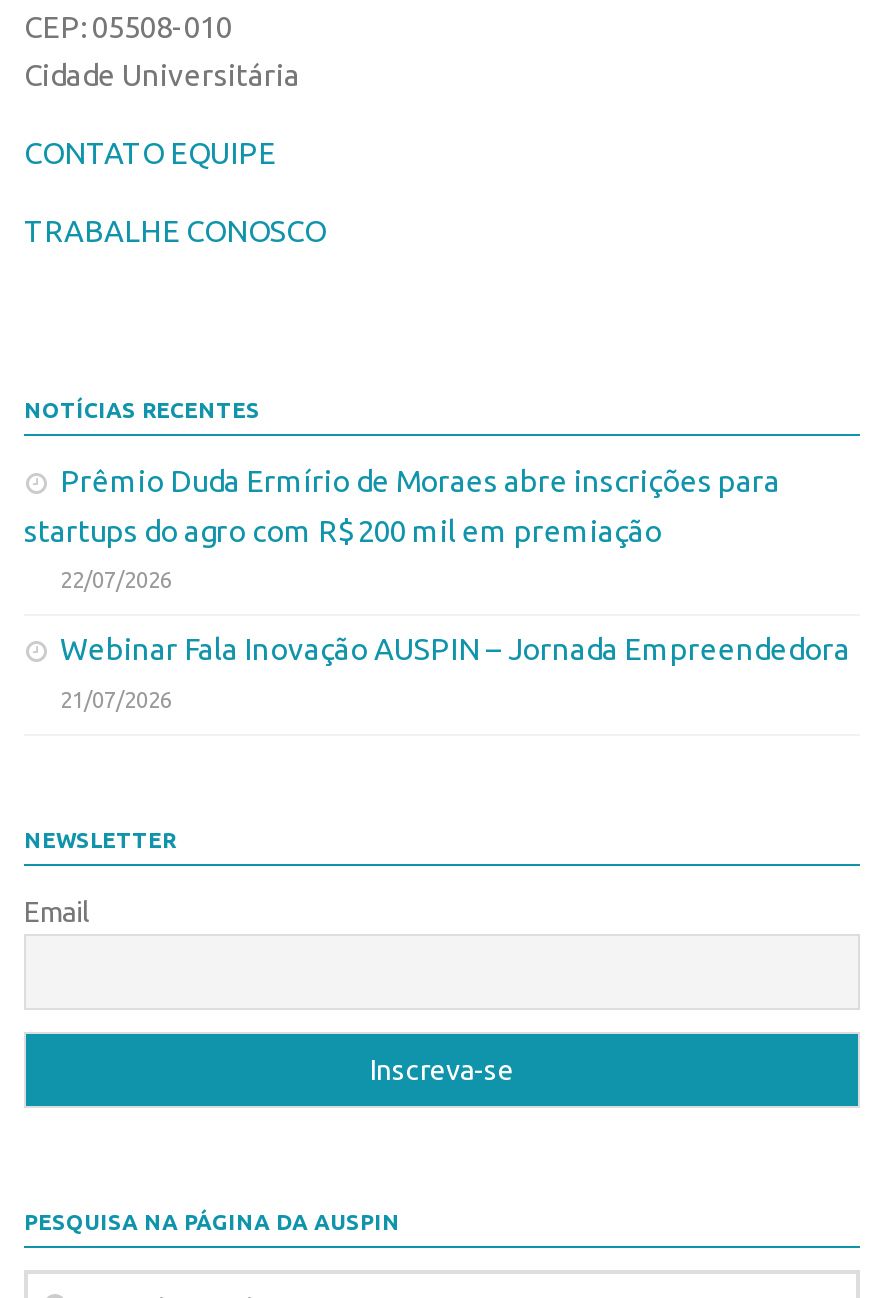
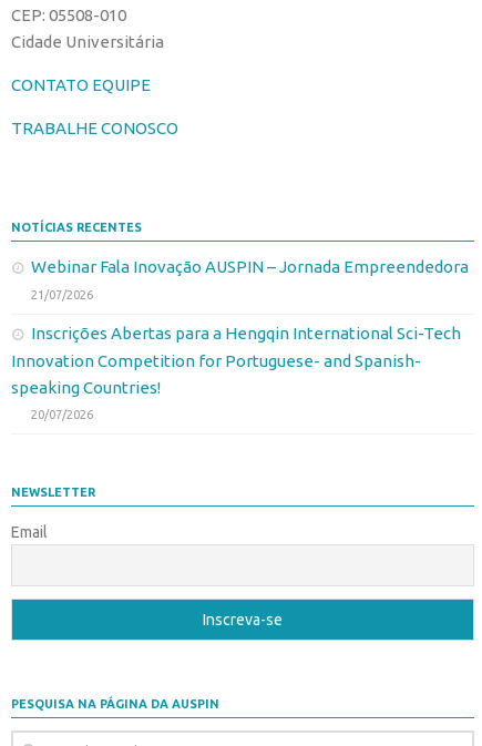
[24,463,780,591] Prêmio Duda Ermírio de Moraes abre inscrições para | startups do agro com R$ 200 mil em premiação | 22/07/2026 -> none
moved [60,631,850,711] -> [31,257,469,301]: Webinar Fala Inovação AUSPIN – Jornada Empreendedora | 21/07/2026
none -> [11,323,461,421] Inscrições Abertas para a Hengqin International Sci-Tech | Innovation Competition for Portuguese- and Spanish- | speaking Countries! | 20/07/2026

